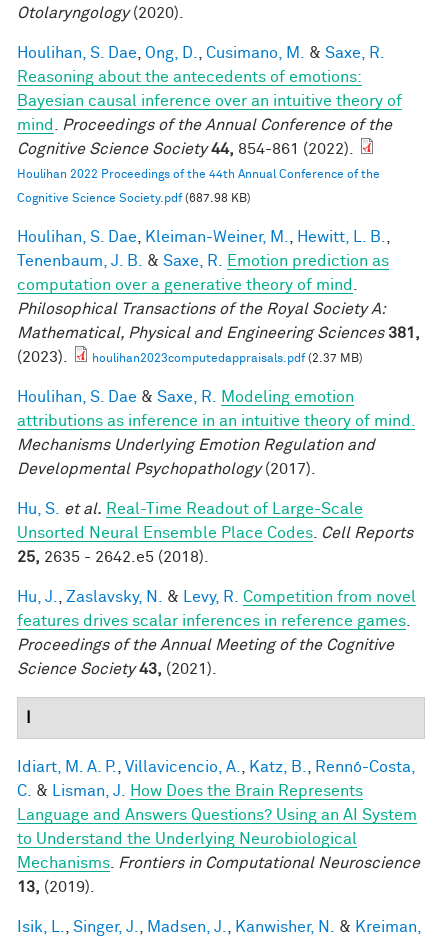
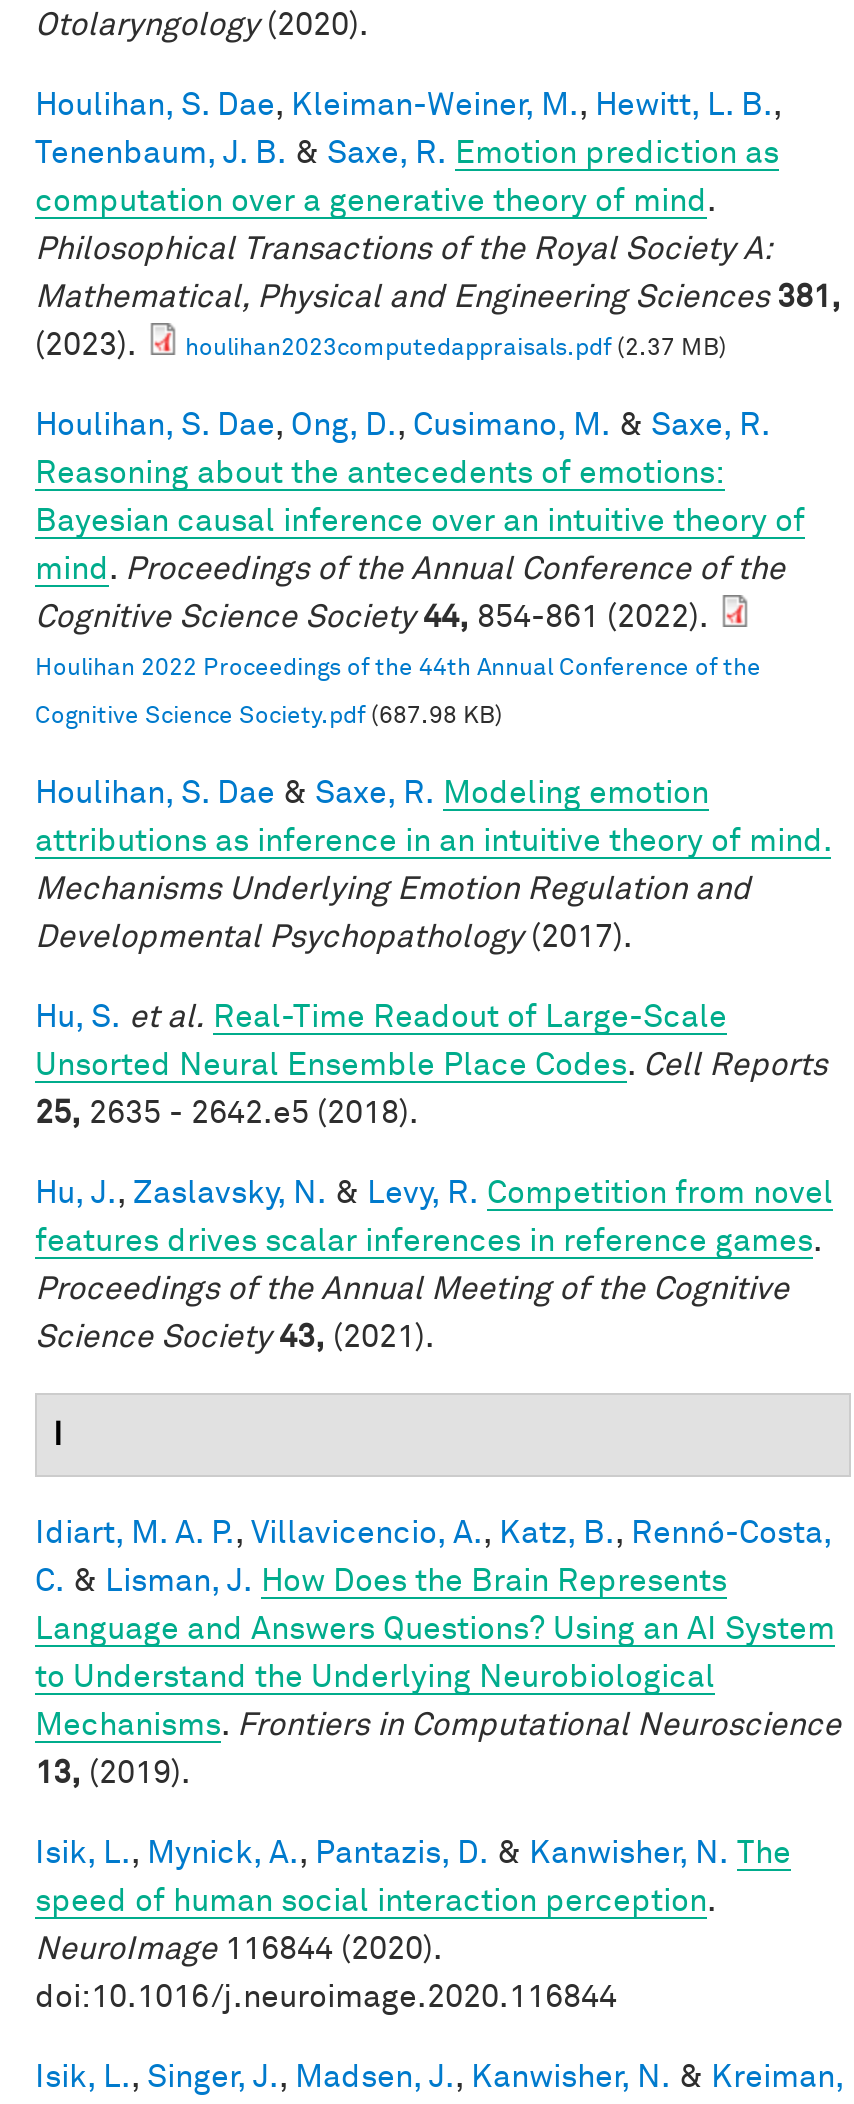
moved [17,45,402,205] -> [35,409,805,729]: Houlihan, S. Dae, Ong, D., Cusimano, M. & Saxe, R. | Reasoning about the antecedents of emotions: | Bayesian causal inference over an intuitive theory of | mind. Proceedings of the Annual Conference of the | Cognitive Science Society 44, 854-861 (2022). | Houlihan 2022 Proceedings of the 44th Annual Conference of the | Cognitive Science Society.pdf (687.98 KB)
moved [17,229,420,365] -> [35,89,841,361]: Houlihan, S. Dae, Kleiman-Weiner, M., Hewitt, L. B., | Tenenbaum, J. B. & Saxe, R. Emotion prediction as | computation over a generative theory of mind. | Philosophical Transactions of the Royal Society A: | Mathematical, Physical and Engineering Sciences 381, | (2023). | houlihan2023computedappraisals.pdf (2.37 MB)
none -> [35,1837,791,2013] Isik, L., Mynick, A., Pantazis, D. & Kanwisher, N. The | speed of human social interaction perception. | NeuroImage 116844 (2020). | doi:10.1016/j.neuroimage.2020.116844

